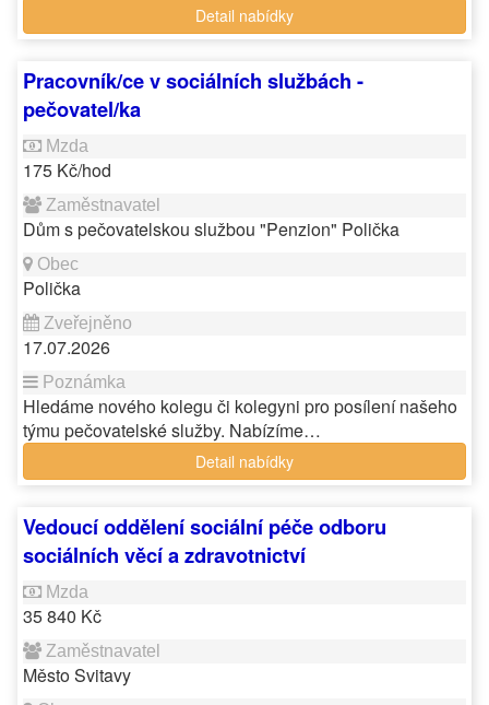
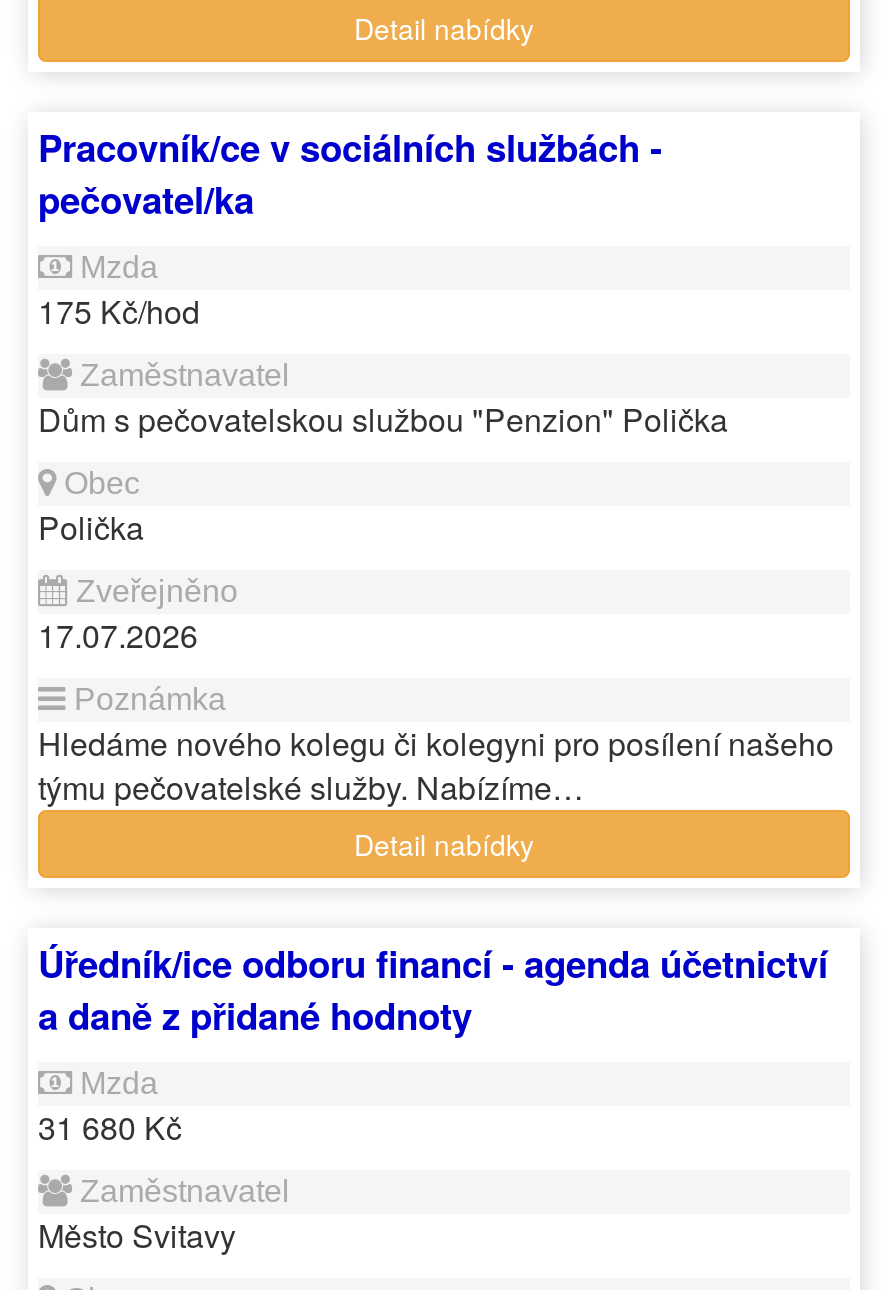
[23,512,386,569] Vedoucí oddělení sociální péče odboru | sociálních věcí a zdravotnictví -> [38,936,828,1042] Úředník/ice odboru financí - agenda účetnictví | a daně z přidané hodnoty
[23,603,102,628] 35 840 Kč -> [38,1104,182,1150] 31 680 Kč

